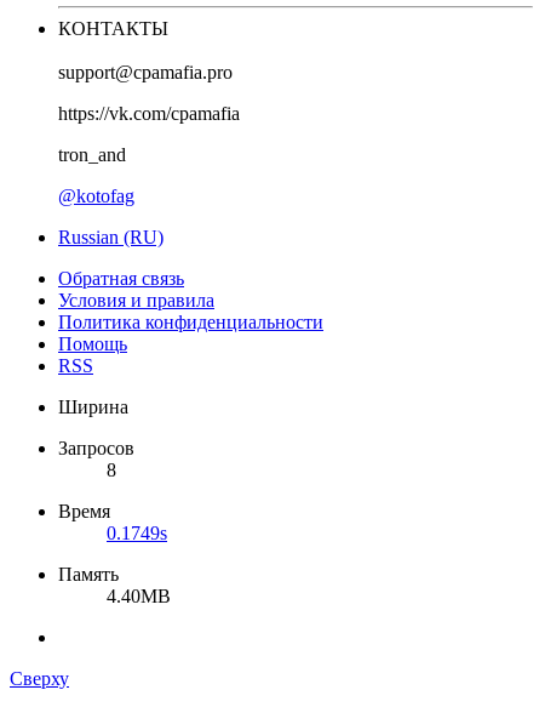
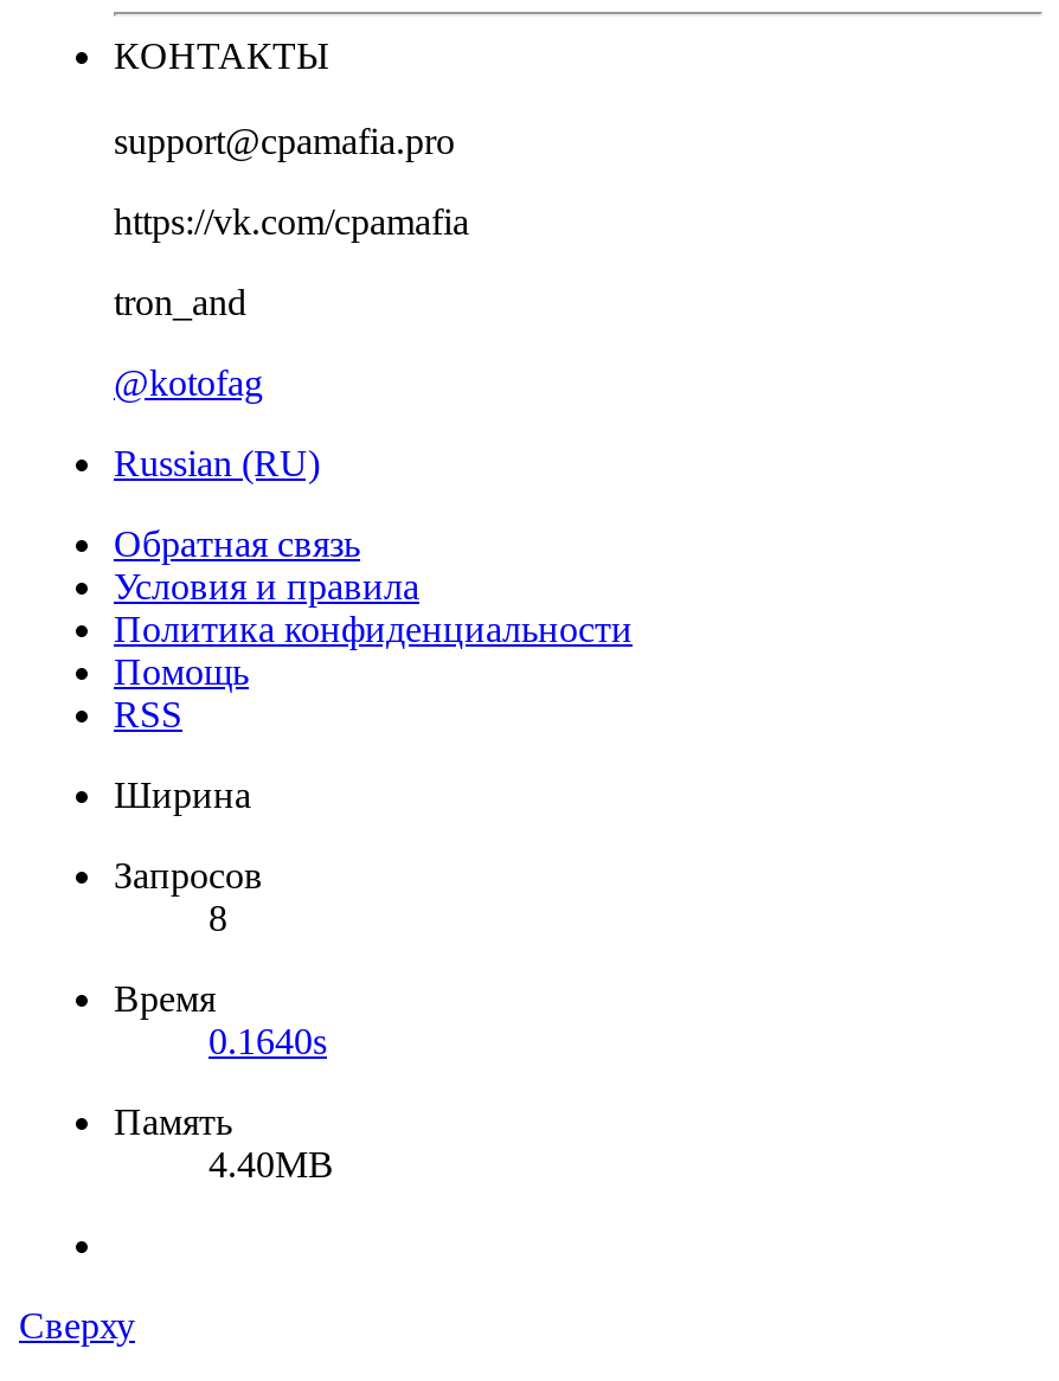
[107,522,167,543] 0.1749s -> [208,1020,327,1061] 0.1640s

